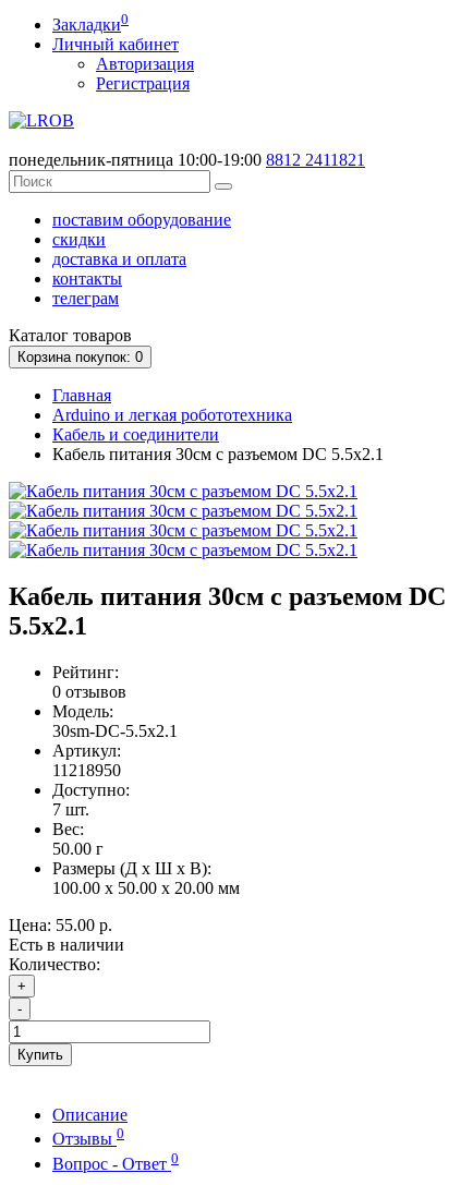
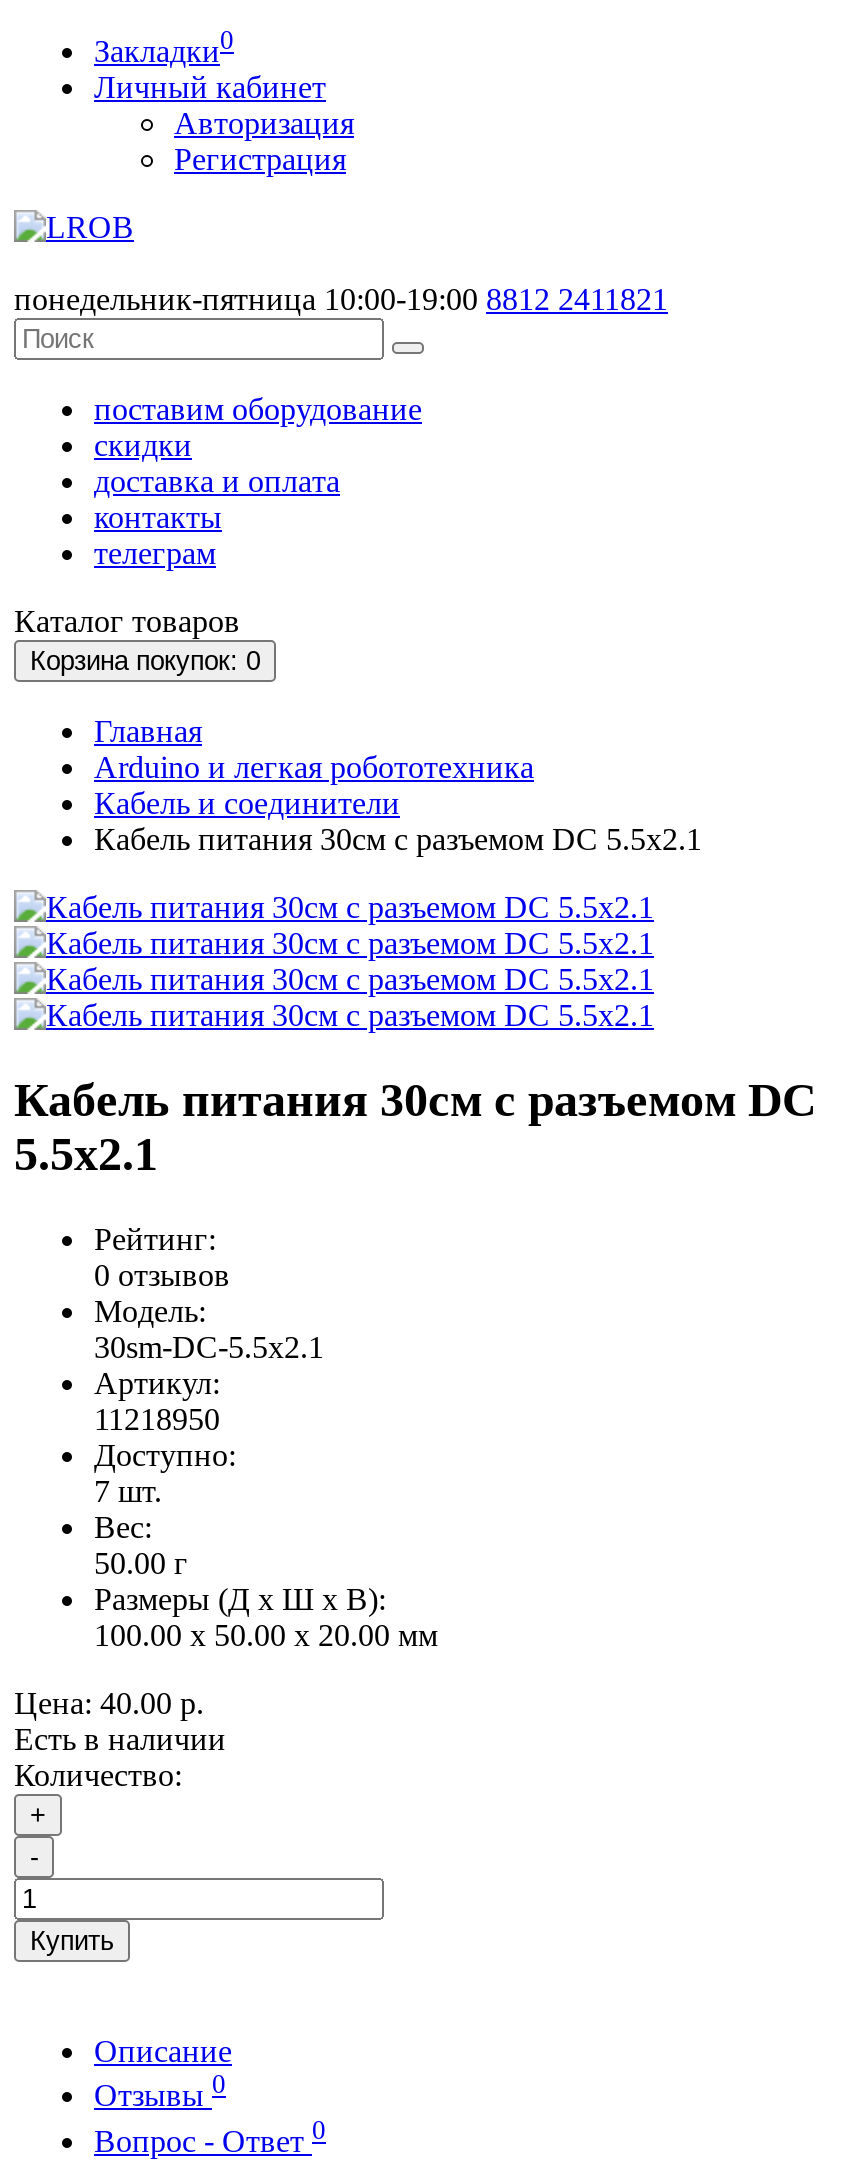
[9,916,112,934] Цена: 55.00 р. -> [14,1686,204,1720] Цена: 40.00 р.

